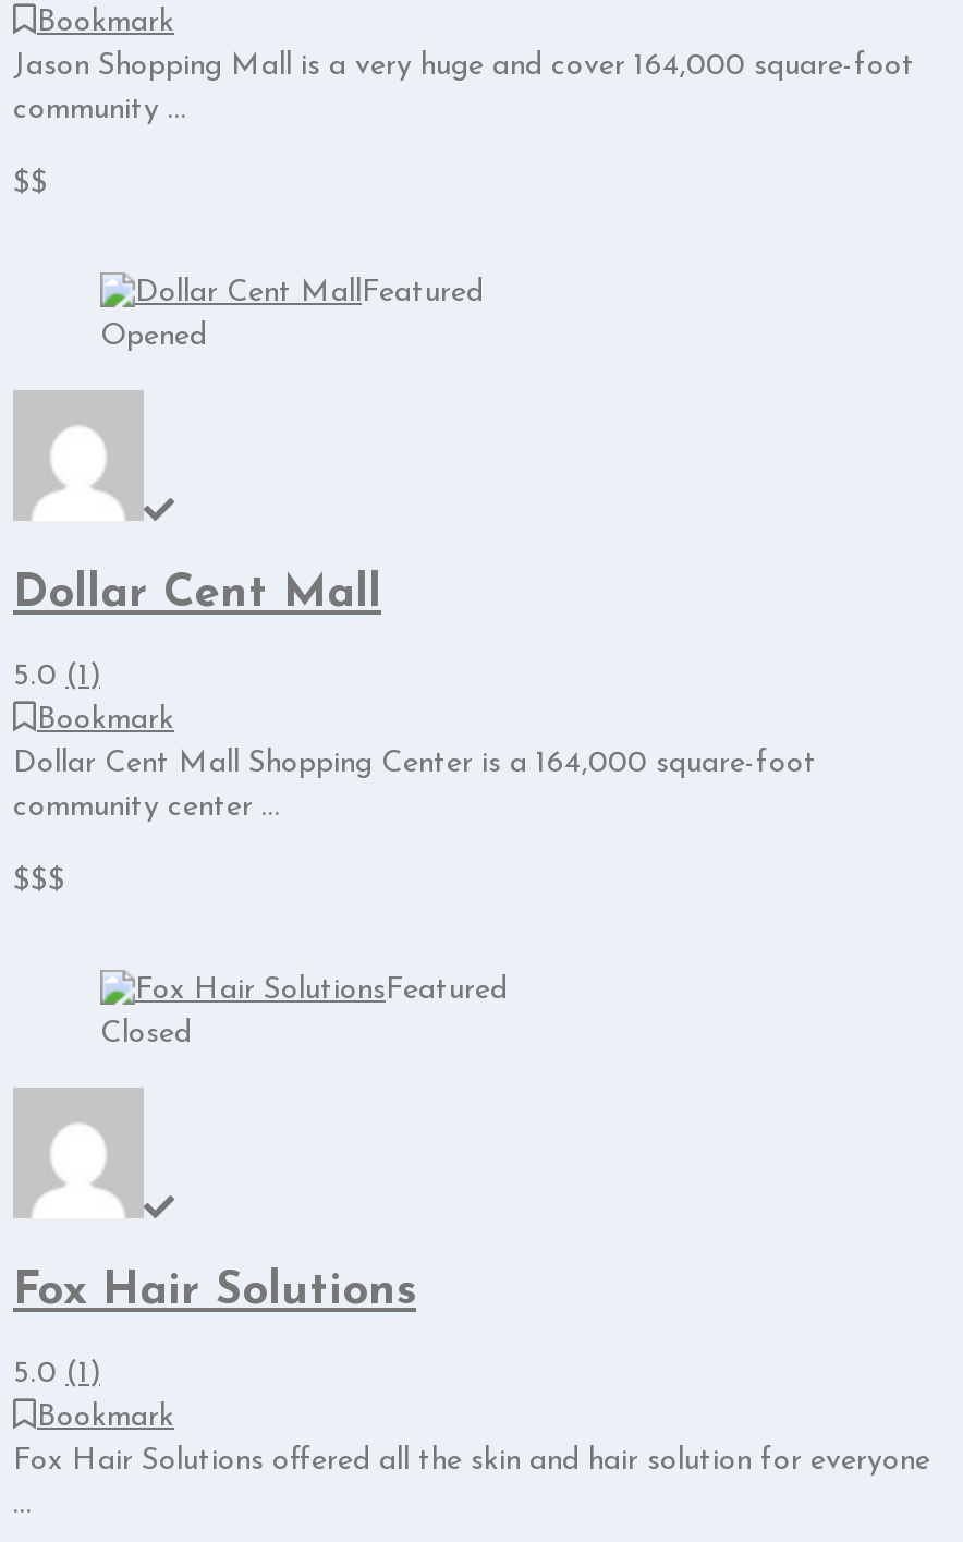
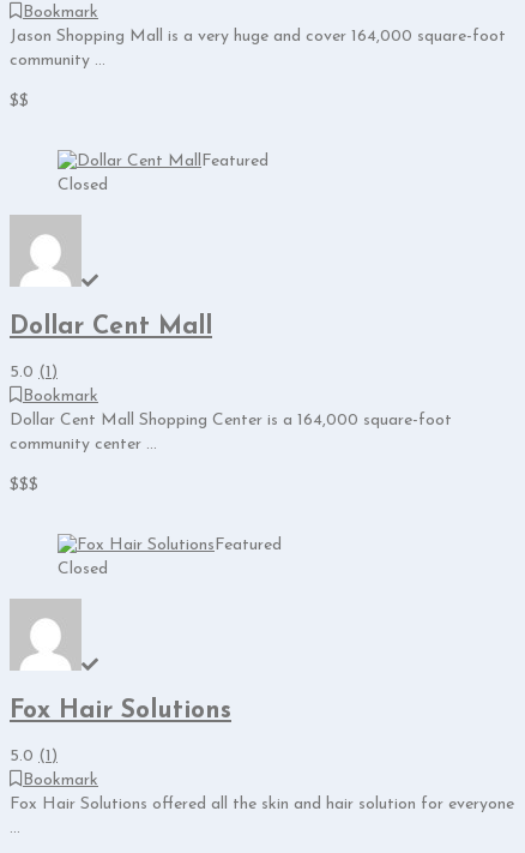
[100,320,207,353] Opened -> [58,176,108,194] Closed

